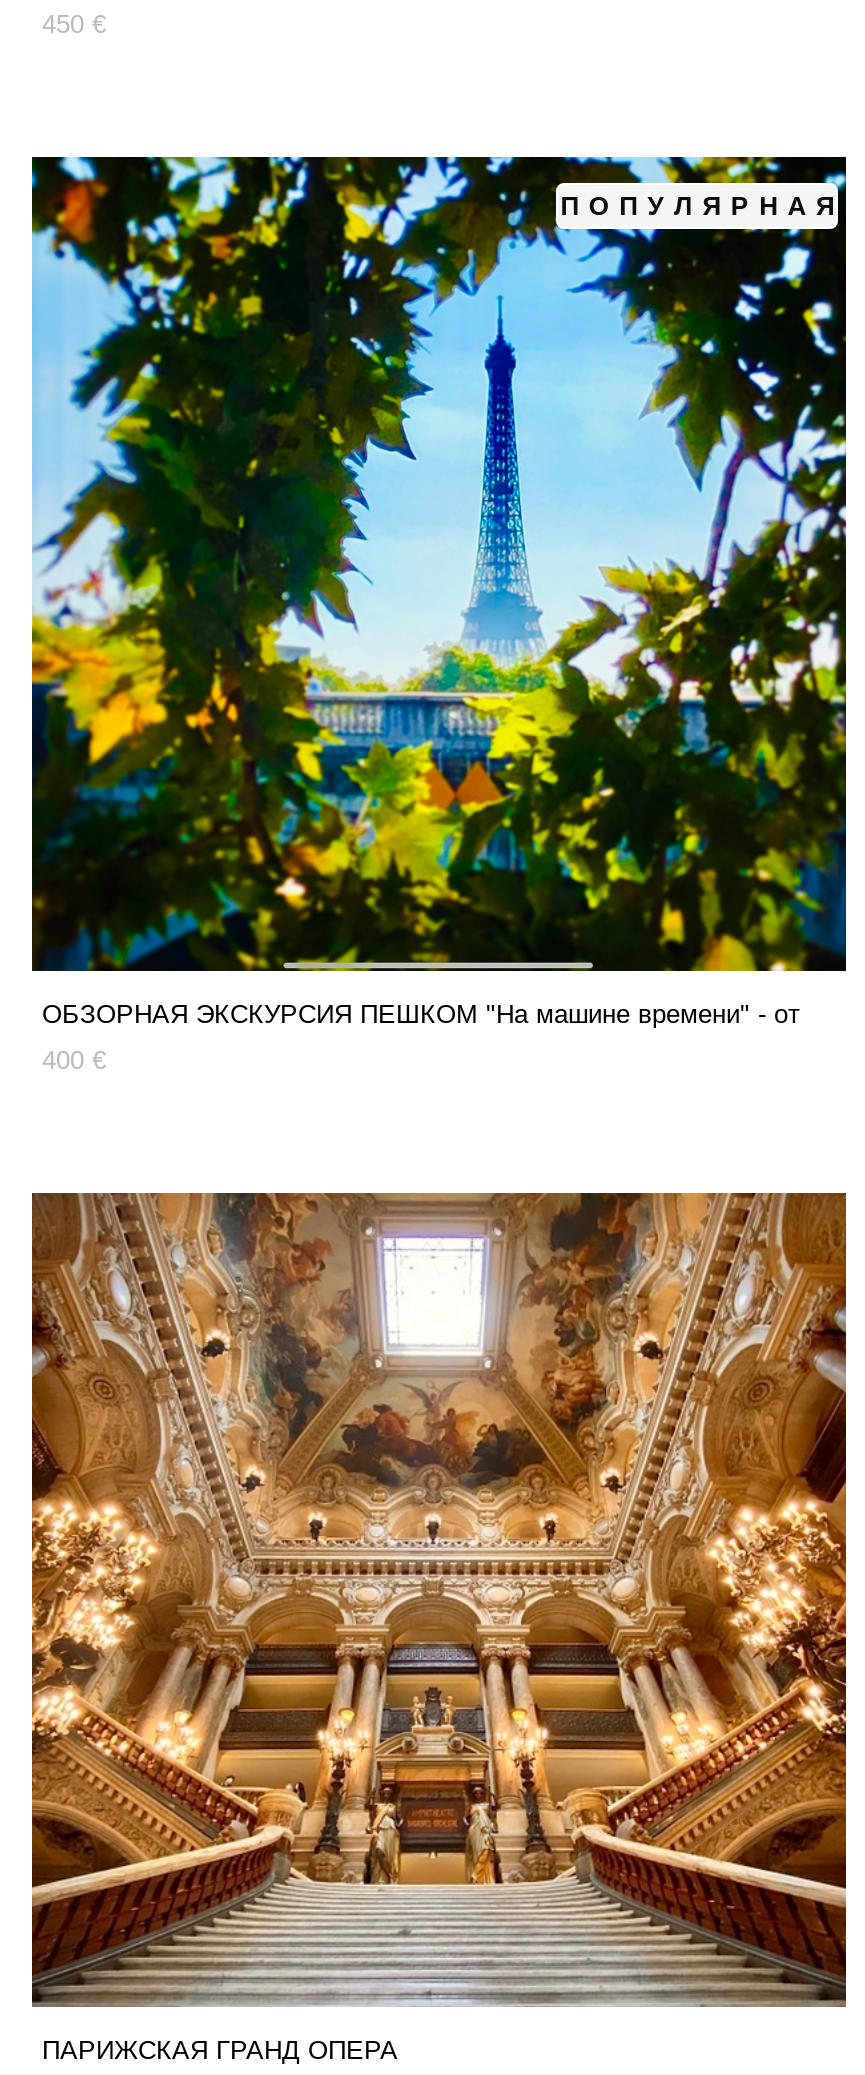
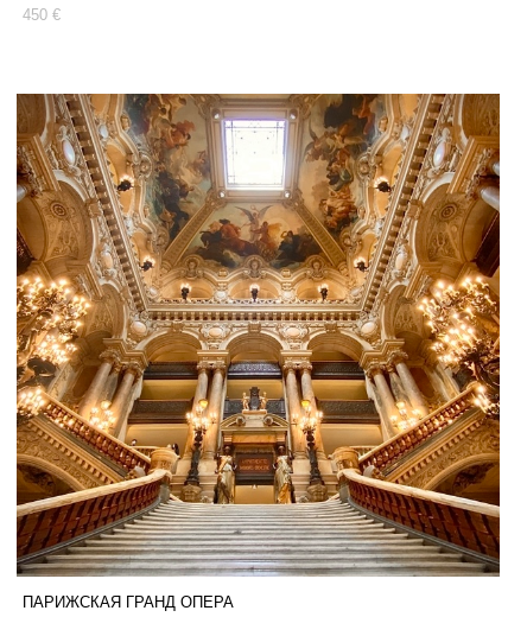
[30,155,848,973] [image] | ПОПУЛЯРНАЯ -> none
[42,999,800,1075] ОБЗОРНАЯ ЭКСКУРСИЯ ПЕШКОМ "На машине времени" - от | 400 € -> none

